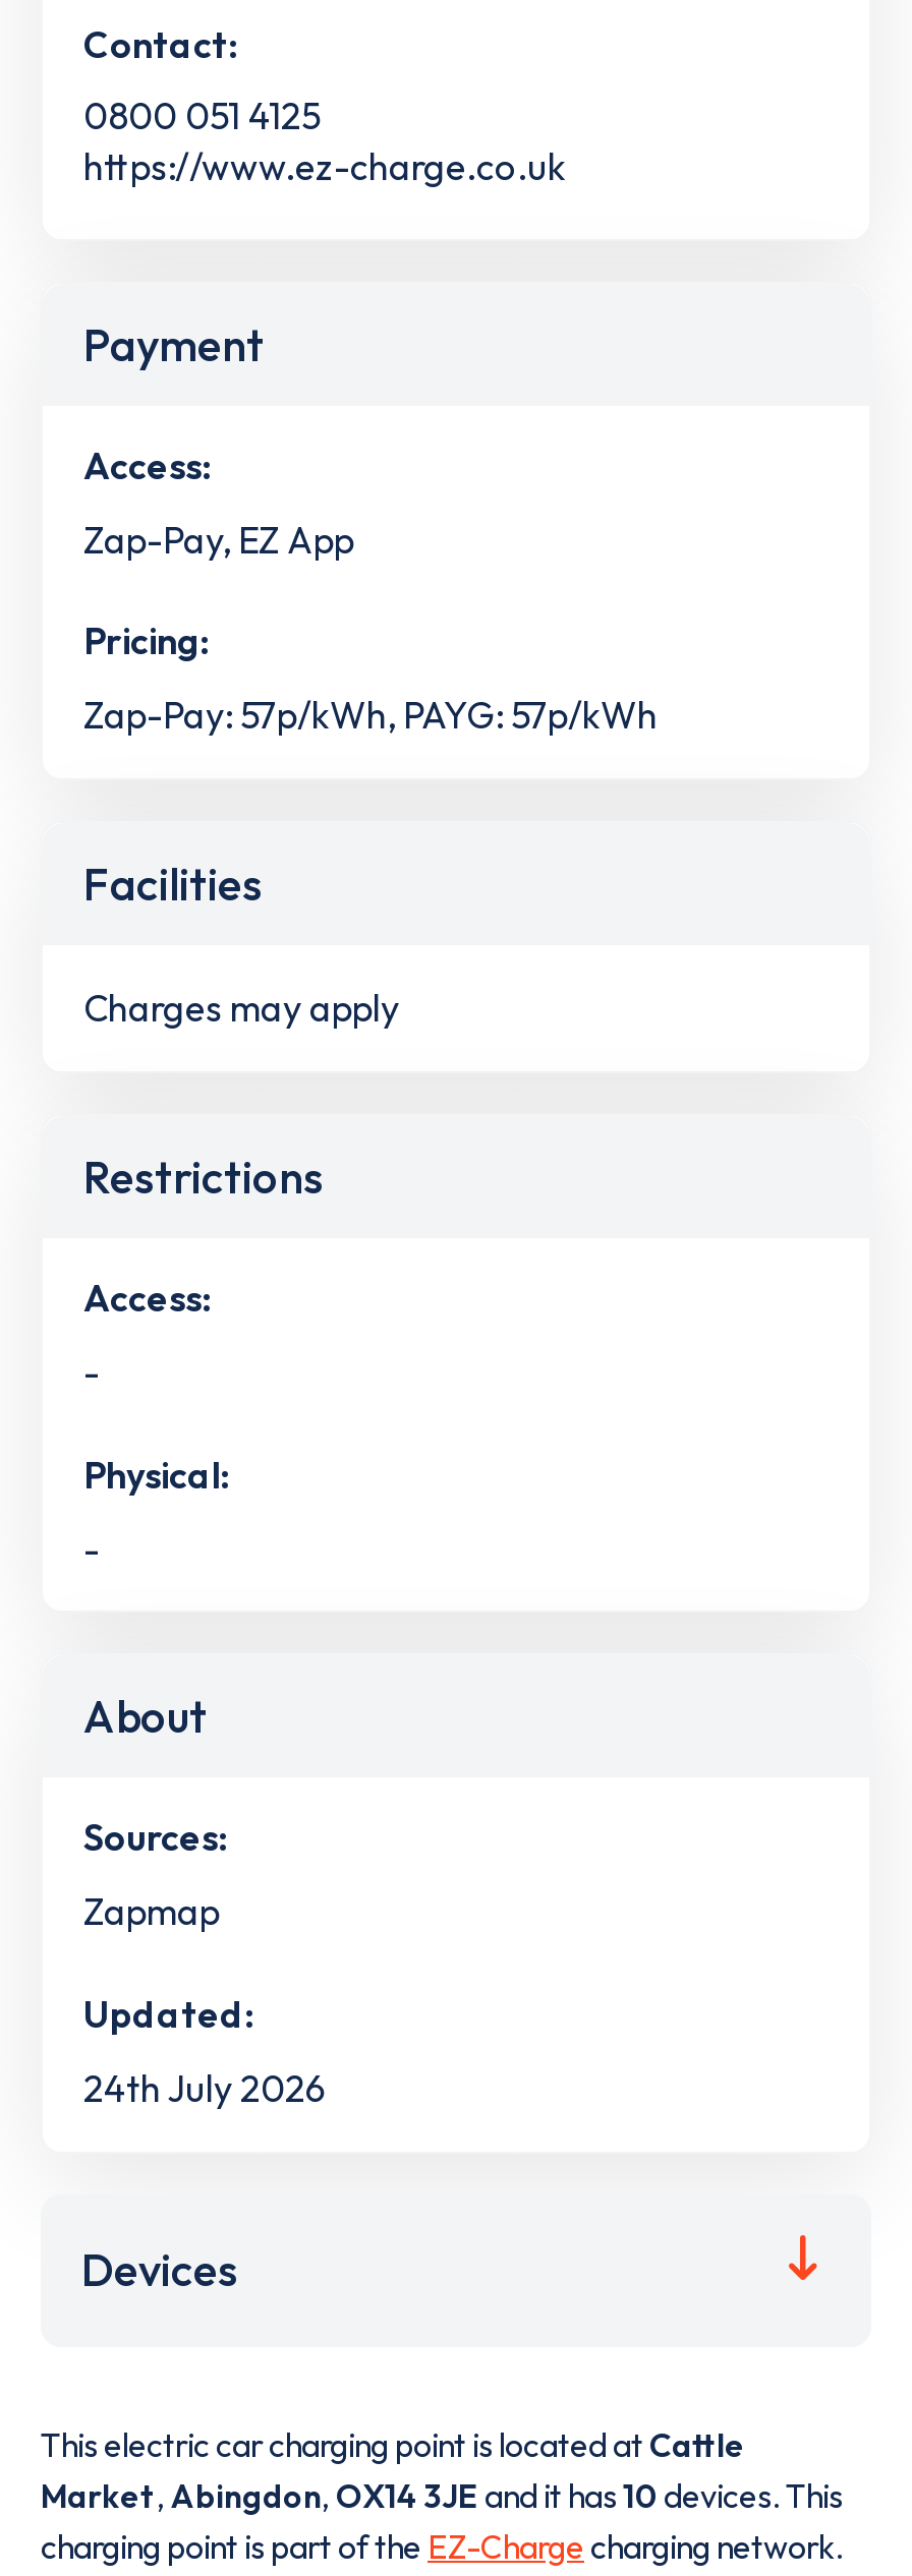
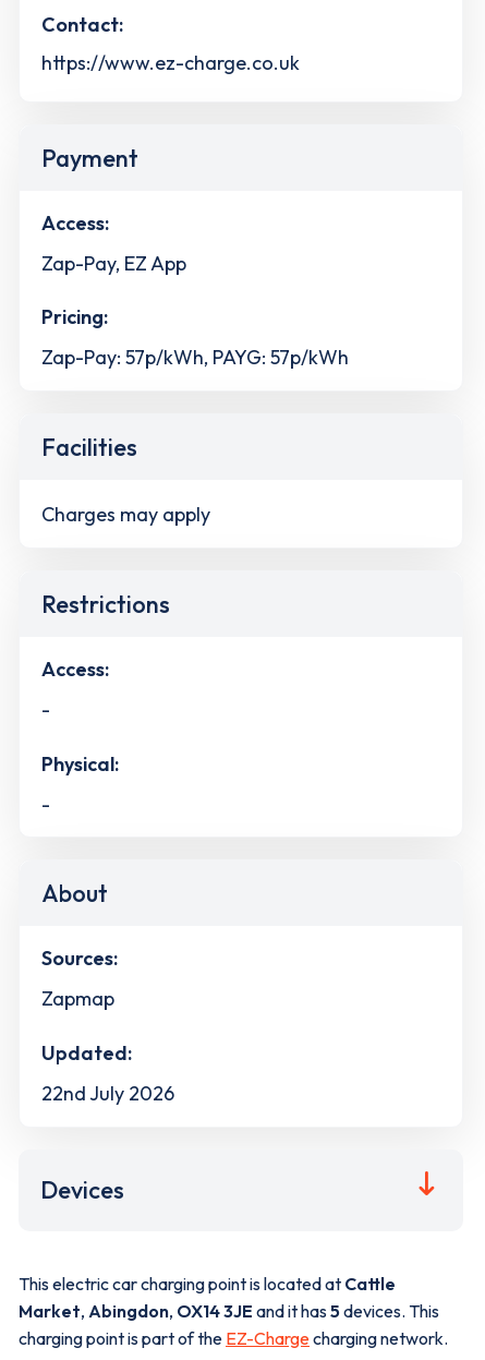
[83,92,320,139] 0800 051 4125 -> none
[83,2066,326,2113] 24th July 2026 -> [41,1081,174,1106] 22nd July 2026
[41,2475,843,2516] Market, Abingdon, OX14 3JE and it has 10 devices. This -> [19,1300,439,1322] Market, Abingdon, OX14 3JE and it has 5 devices. This

